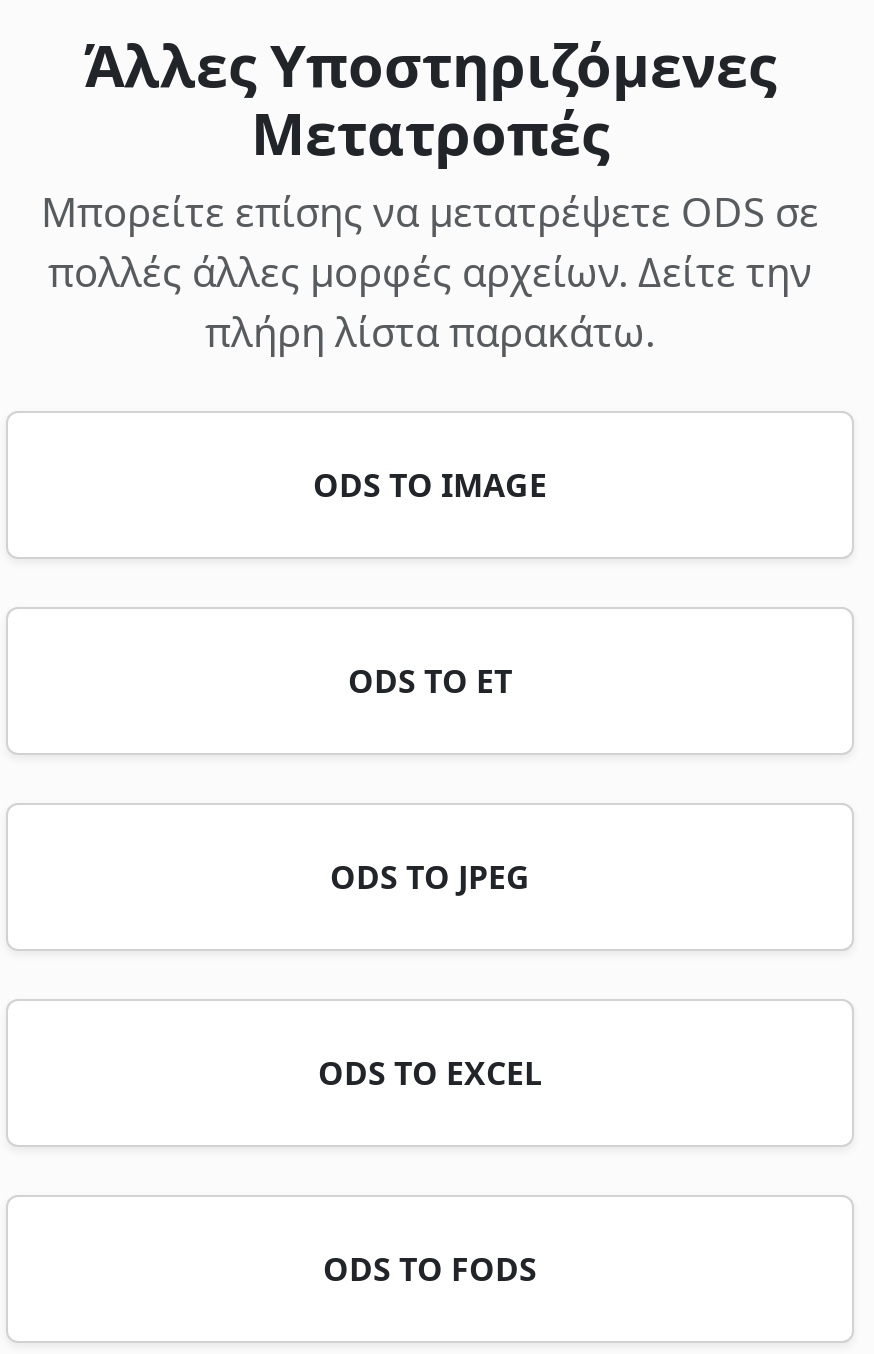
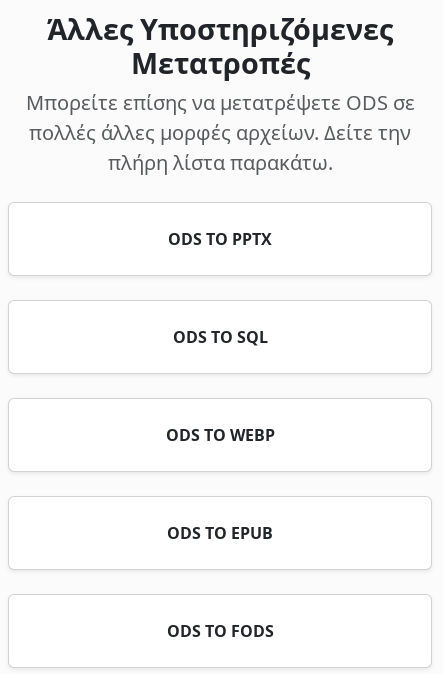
[313,463,547,507] ODS TO IMAGE -> [168,228,272,250] ODS TO PPTX
[348,659,512,703] ODS TO ET -> [172,326,267,348] ODS TO SQL
[330,855,530,899] ODS TO JPEG -> [165,424,274,446] ODS TO WEBP
[318,1051,542,1095] ODS TO EXCEL -> [167,522,273,544] ODS TO EPUB

